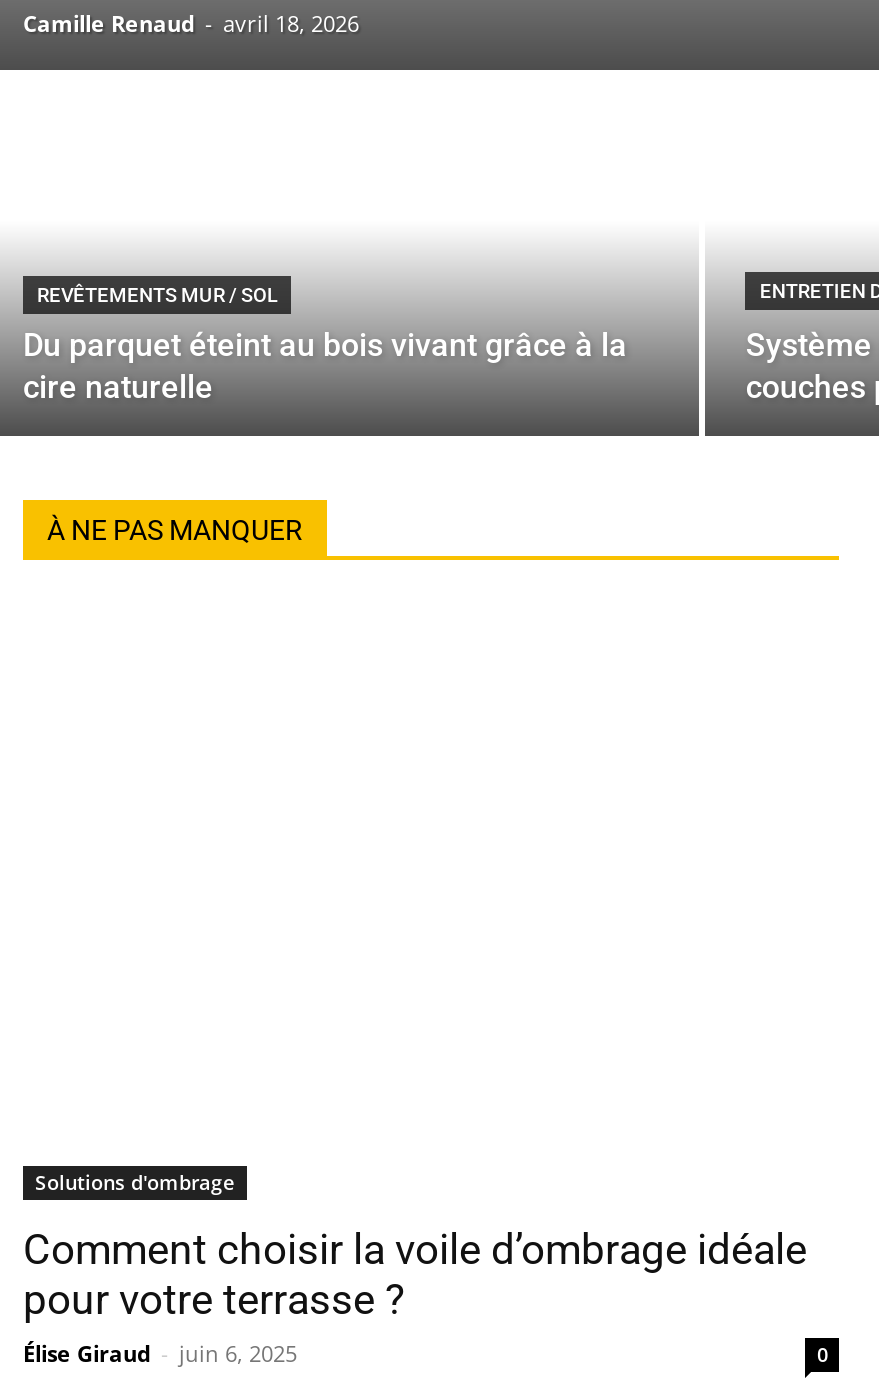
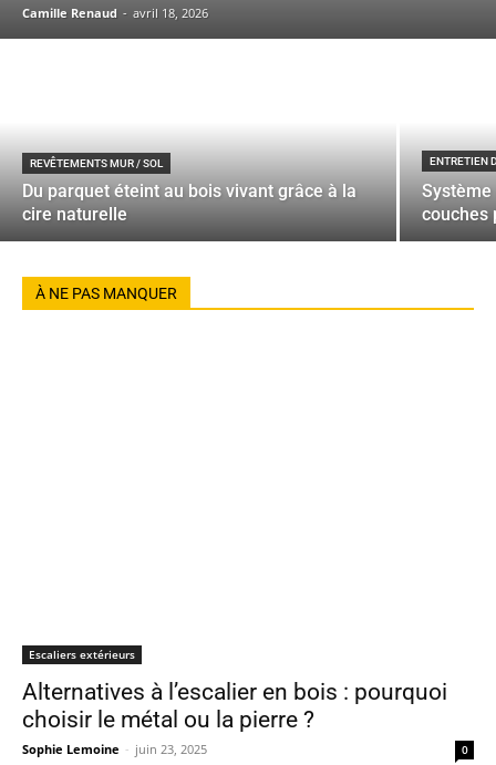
[35,1168,235,1196] Solutions d'ombrage -> [29,646,135,662] Escaliers extérieurs
[23,1226,807,1368] Comment choisir la voile d’ombrage idéale | pour votre terrasse ? | Élise Giraud - juin 6, 2025 -> [22,678,447,757] Alternatives à l’escalier en bois : pourquoi | choisir le métal ou la pierre ? | Sophie Lemoine - juin 23, 2025

